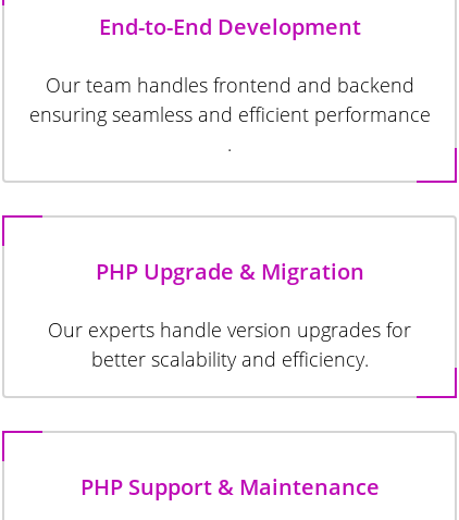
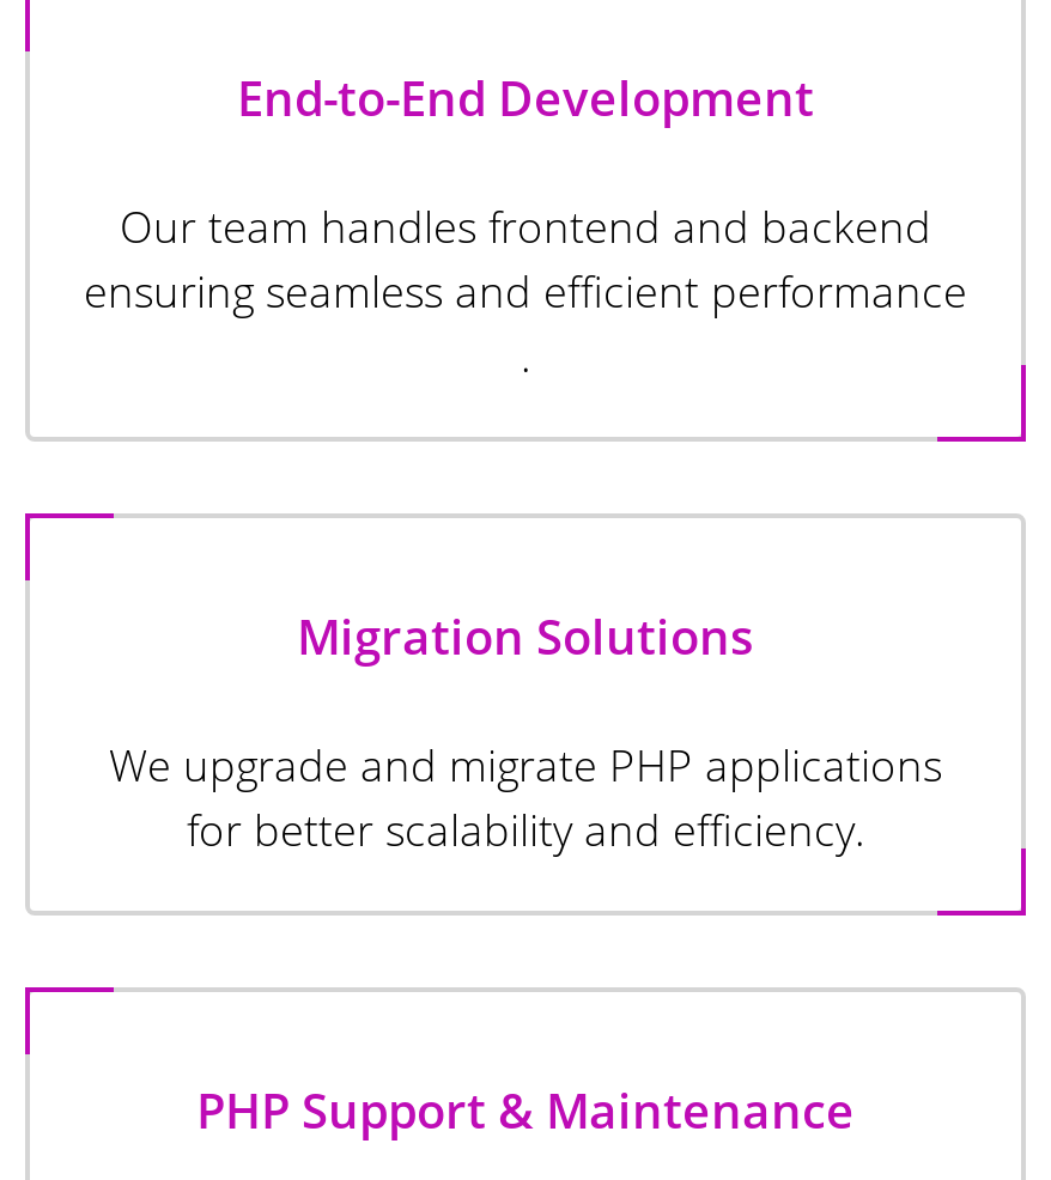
[95,257,364,286] PHP Upgrade & Migration -> [297,604,754,669] Migration Solutions
[48,317,411,372] Our experts handle version upgrades for | better scalability and efficiency. -> [109,736,942,858] We upgrade and migrate PHP applications | for better scalability and efficiency.

